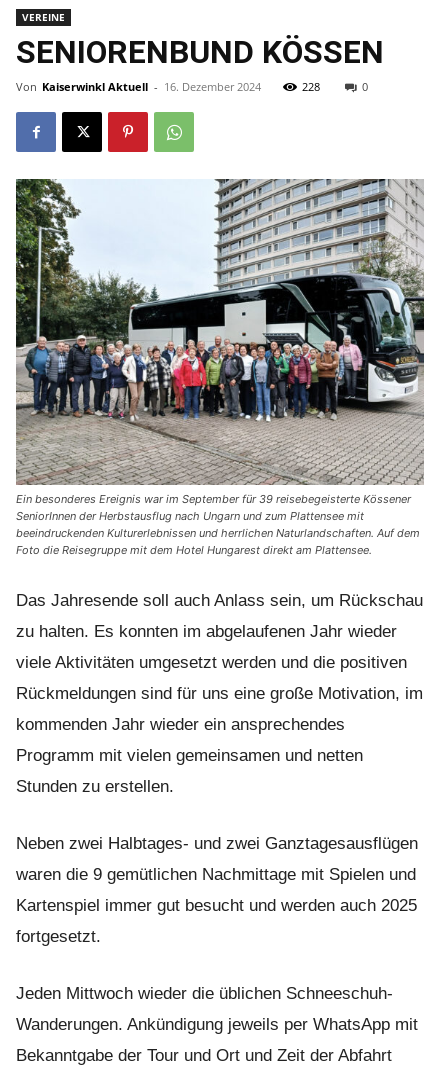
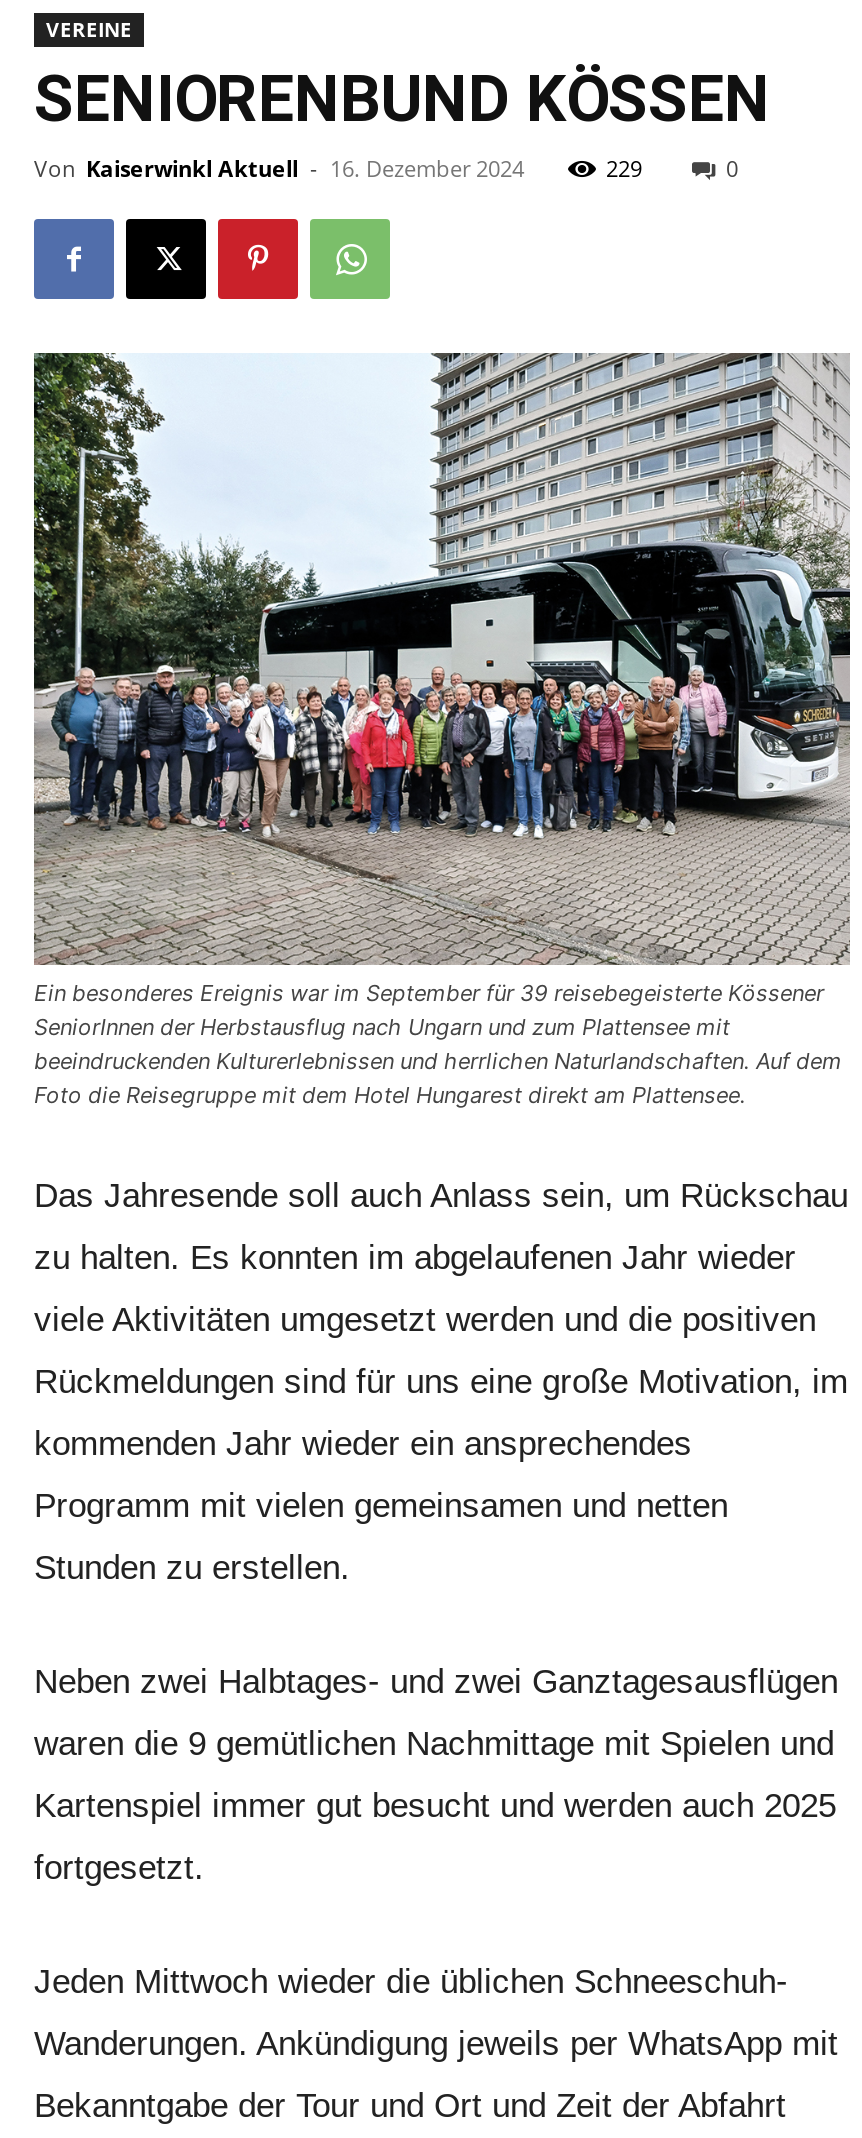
[302,79,320,94] 228 -> [606,153,642,183] 229

